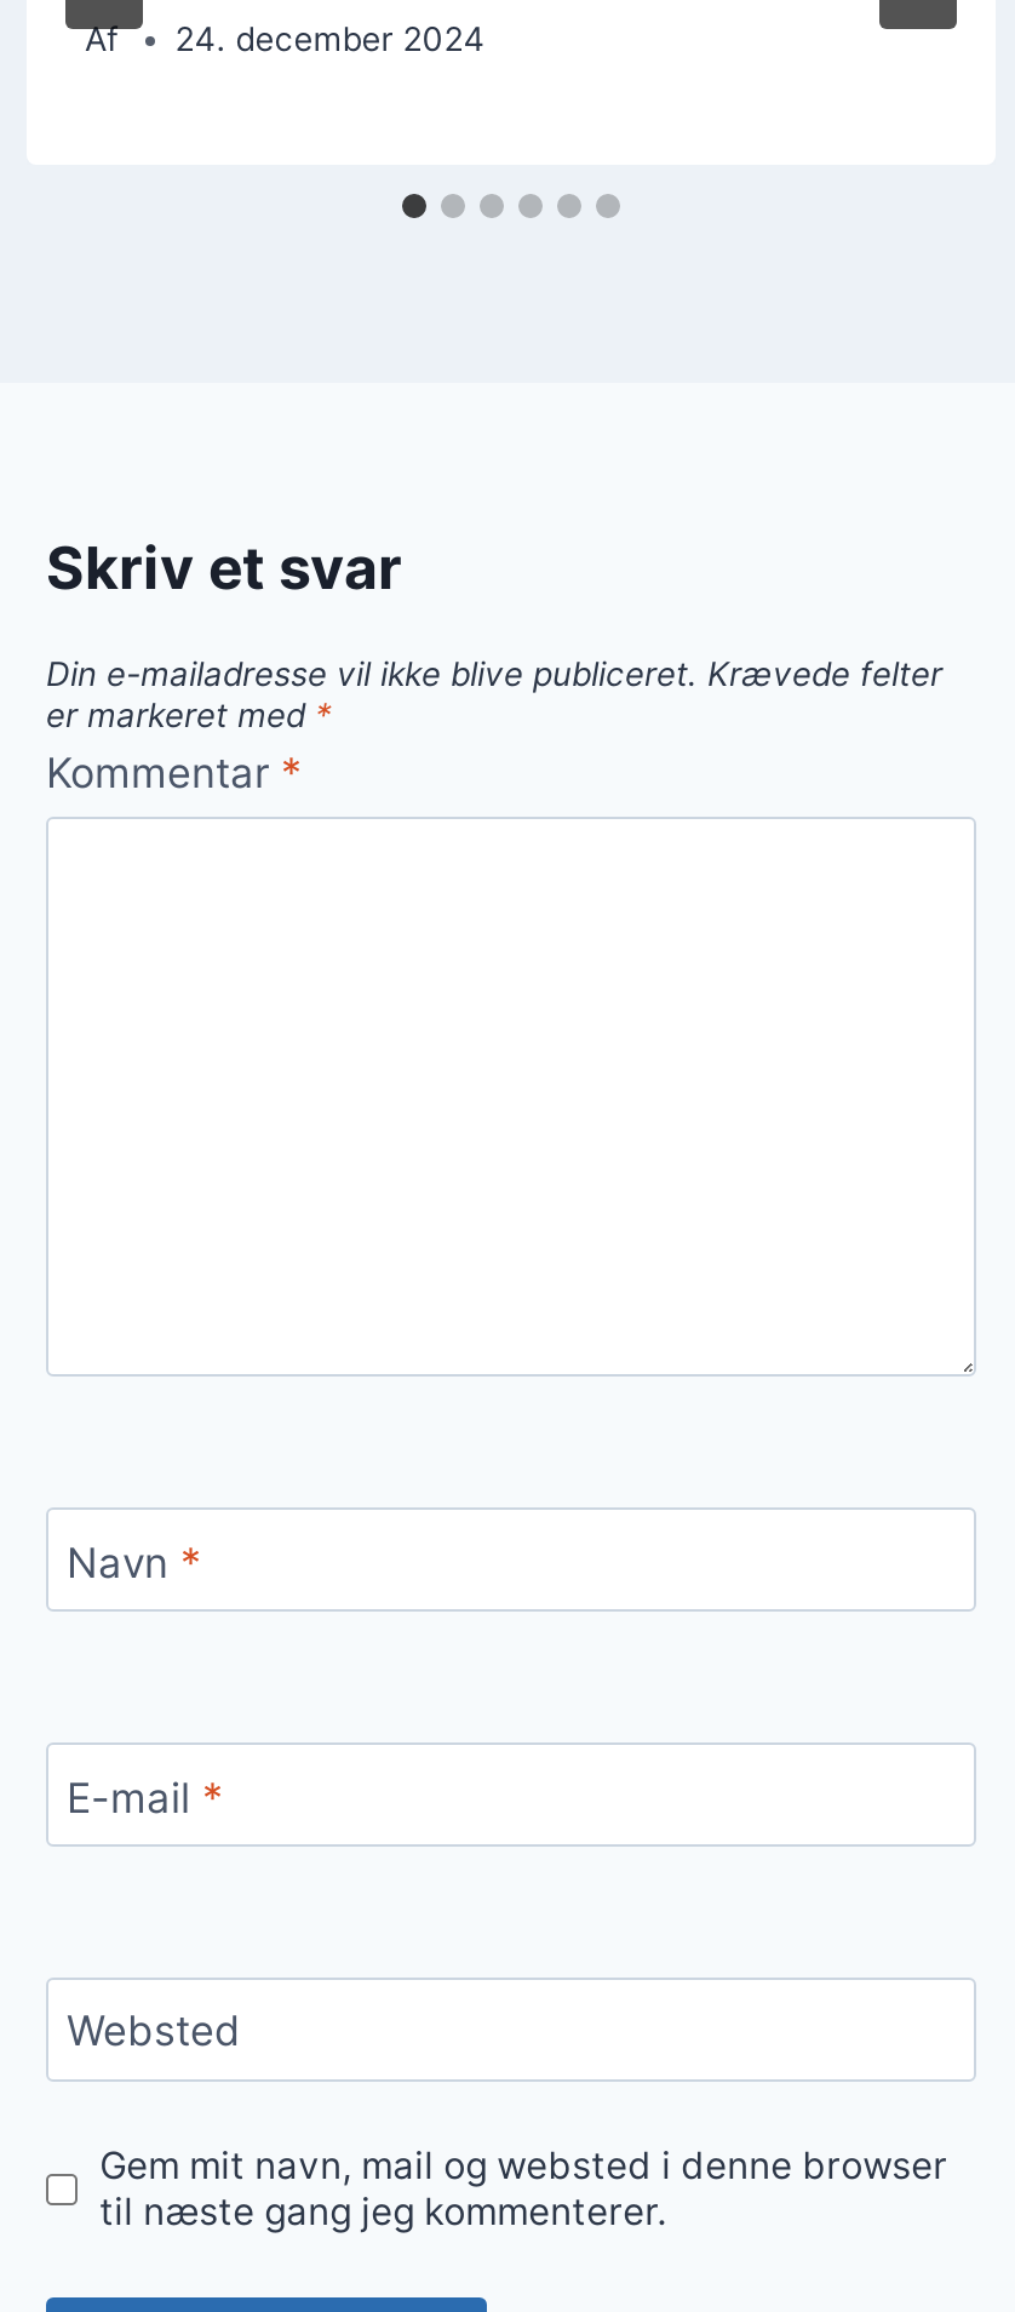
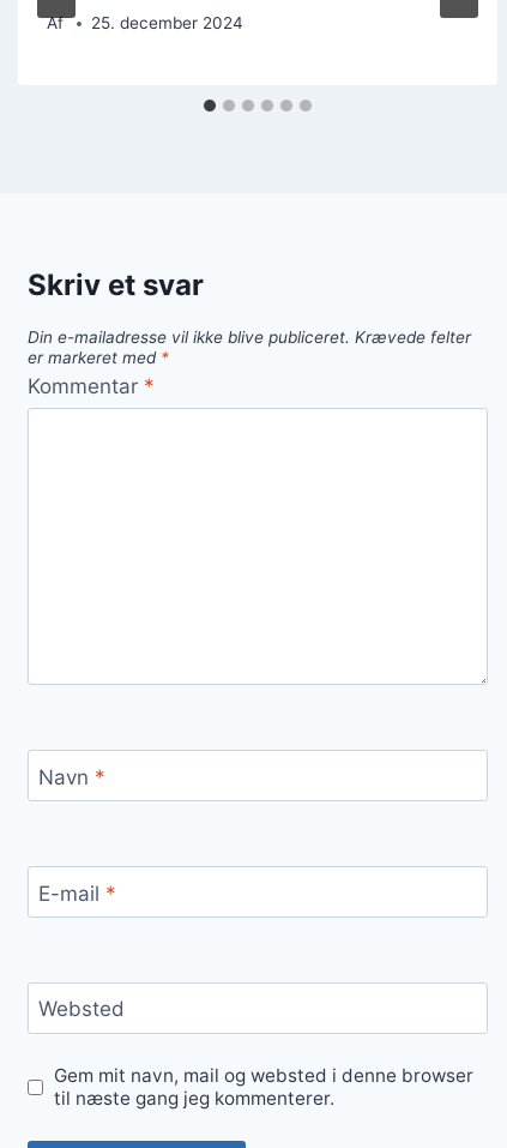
[175,20,485,58] 24. december 2024 -> [91,13,244,33] 25. december 2024

